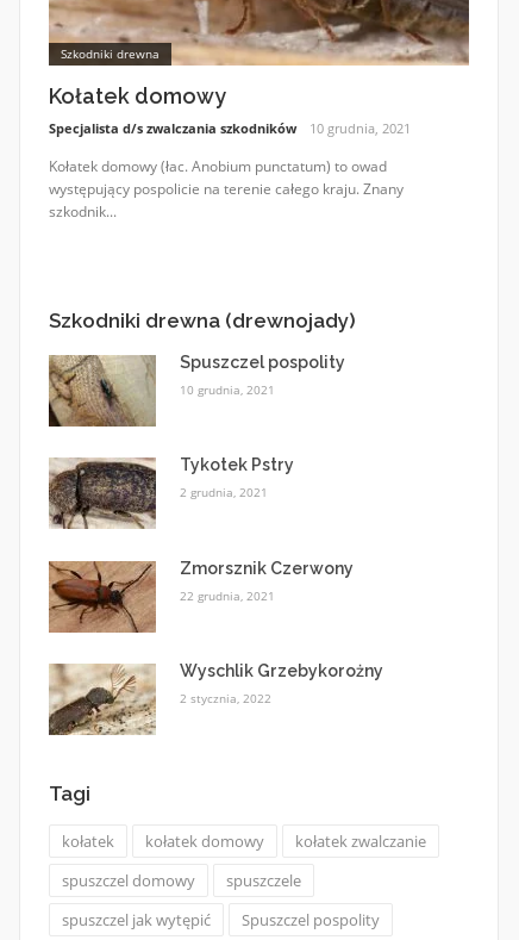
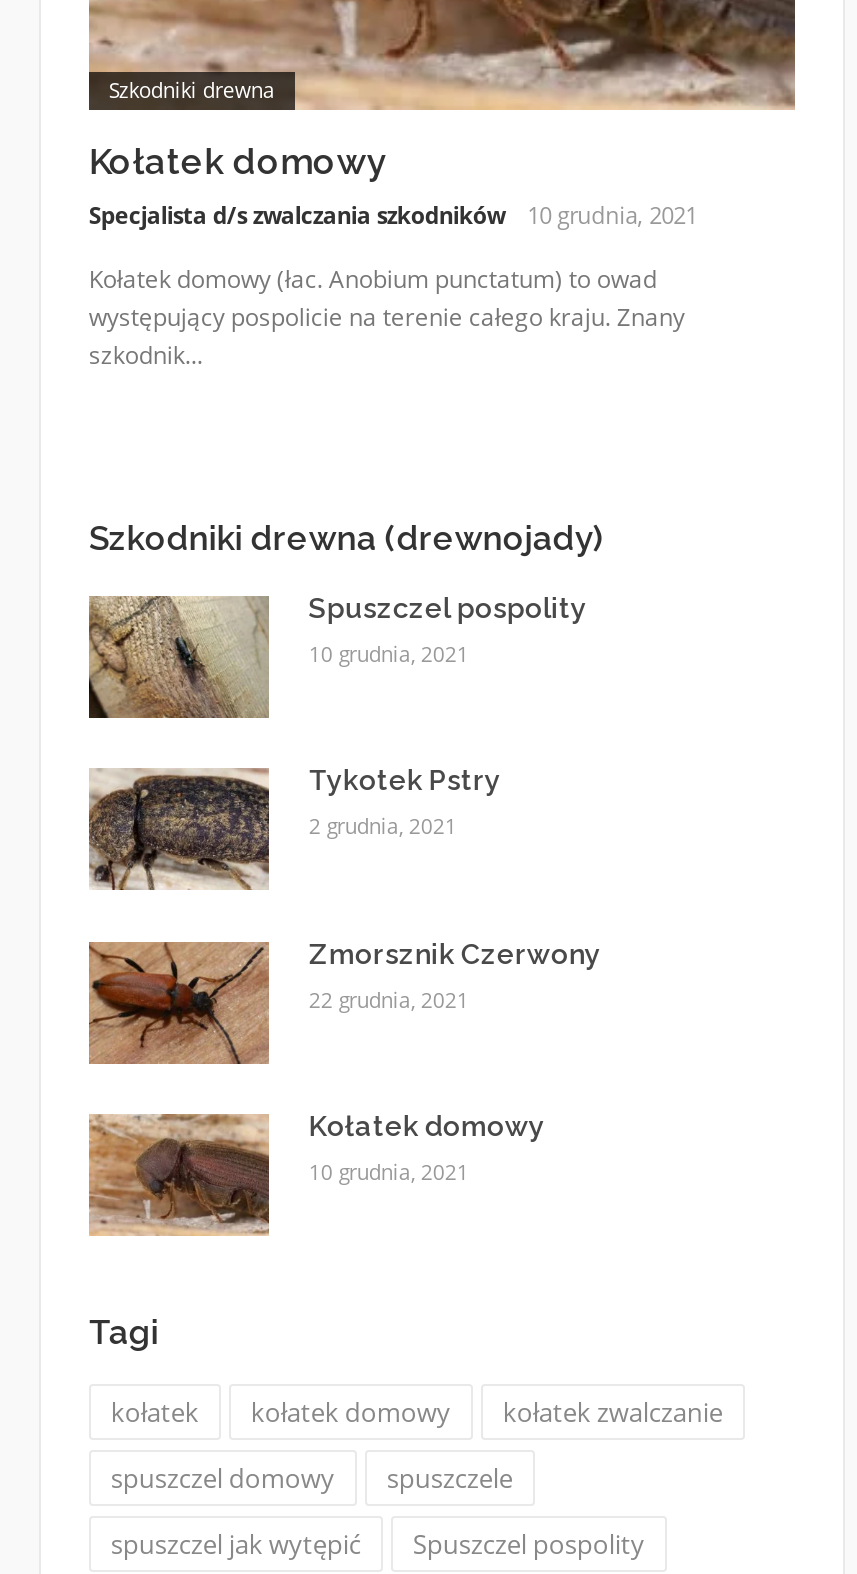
[48,661,383,736] [image] | Wyschlik Grzebykorożny -> [89,1110,545,1236] [image] | Kołatek domowy
[180,690,271,706] 2 stycznia, 2022 -> [309,1158,469,1186] 10 grudnia, 2021

